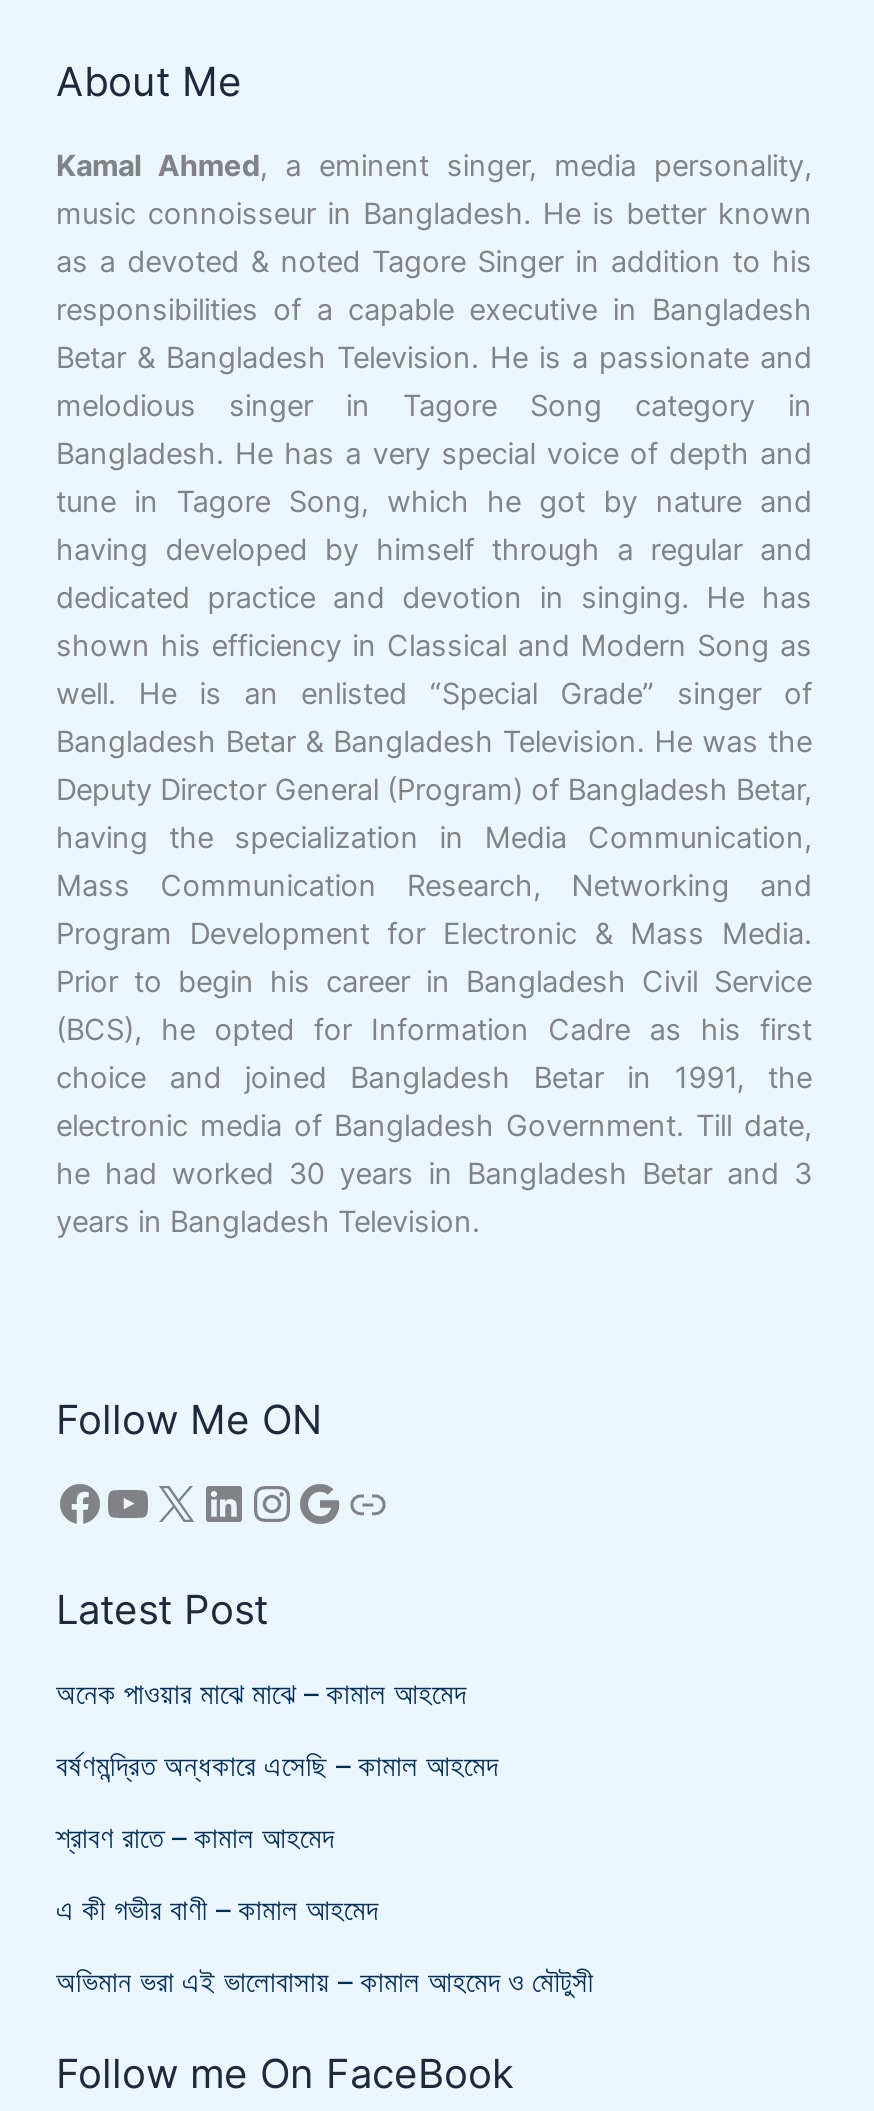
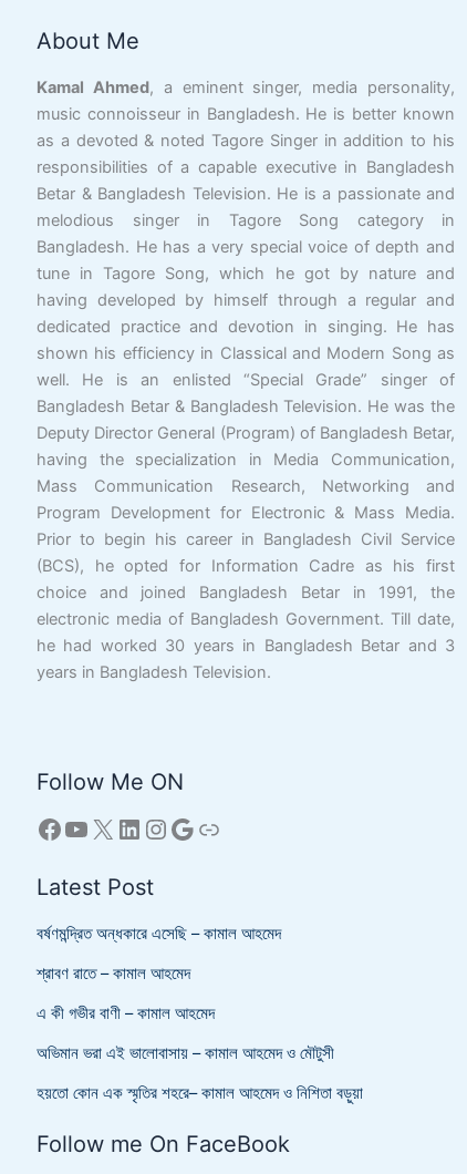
[56,1675,466,1711] অনেক পাওয়ার মাঝে মাঝে – কামাল আহমেদ -> none
moved [56,1747,594,1999] -> [37,924,334,1063]: বর্ষণমন্দ্রিত অন্ধকারে এসেছি – কামাল আহমেদ | শ্রাবণ রাতে – কামাল আহমেদ | এ কী গভীর বাণী – কামাল আহমেদ | অভিমান ভরা এই ভালোবাসায় – কামাল আহমেদ ও মৌটুসী
none -> [37,1083,363,1103] হয়তো কোন এক স্মৃতির শহরে– কামাল আহমেদ ও নিশিতা বড়ুয়া

